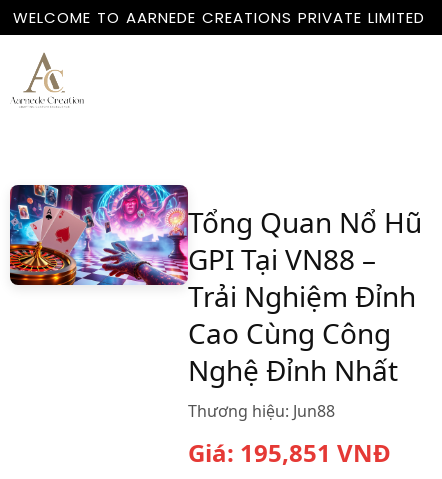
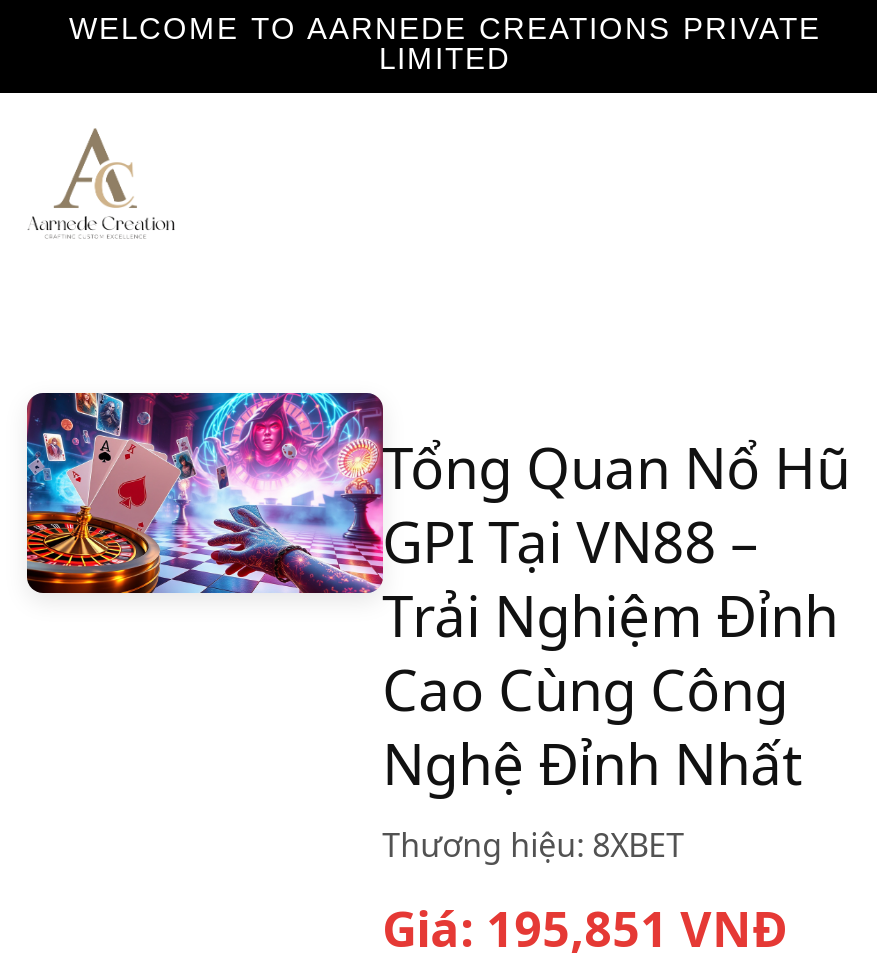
[188,400,335,422] Thương hiệu: Jun88 -> [382,823,684,867] Thương hiệu: 8XBET

